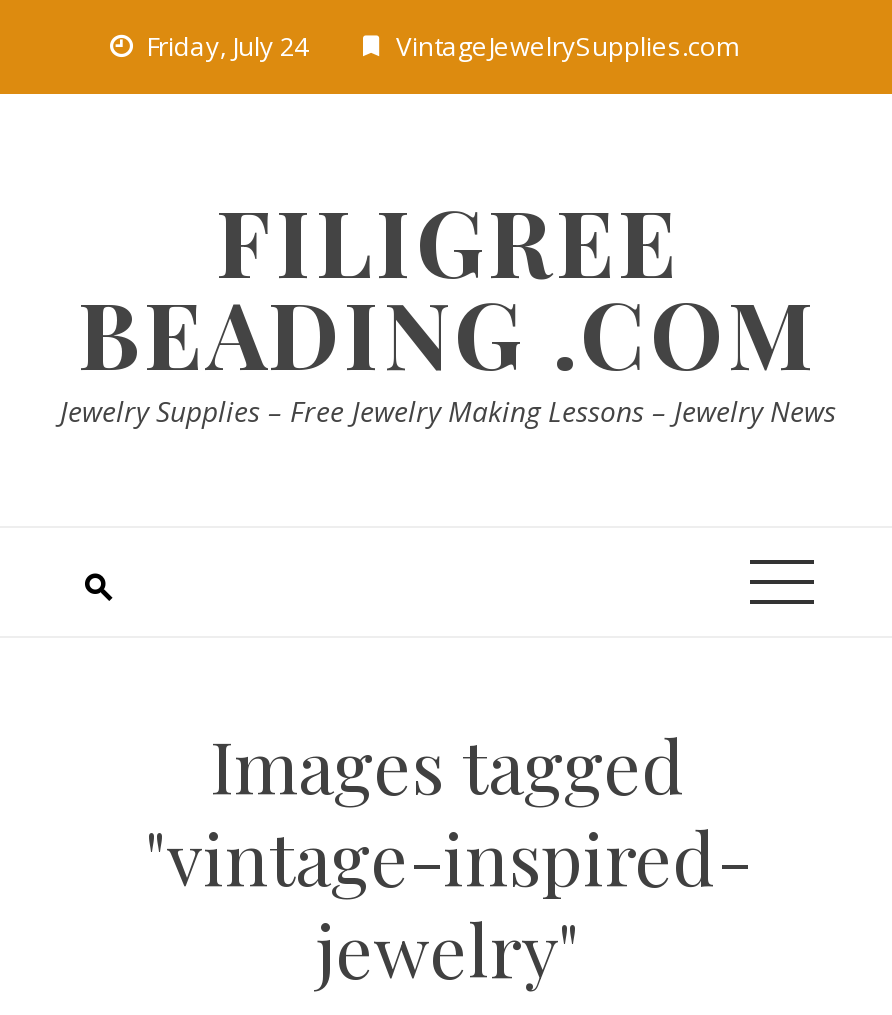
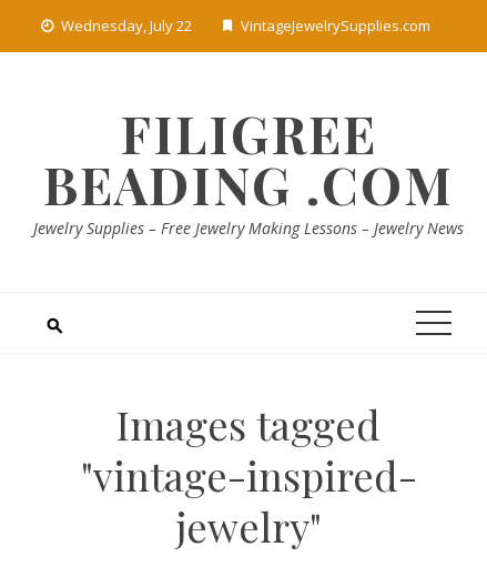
[146,28,308,64] Friday, July 24 -> [60,16,191,36] Wednesday, July 22

